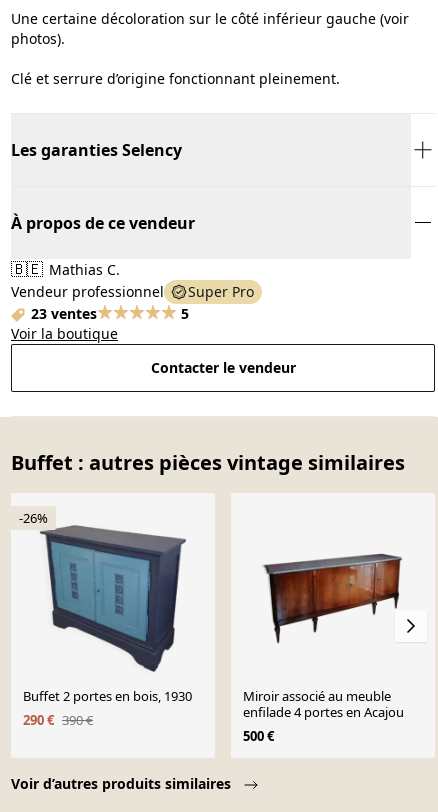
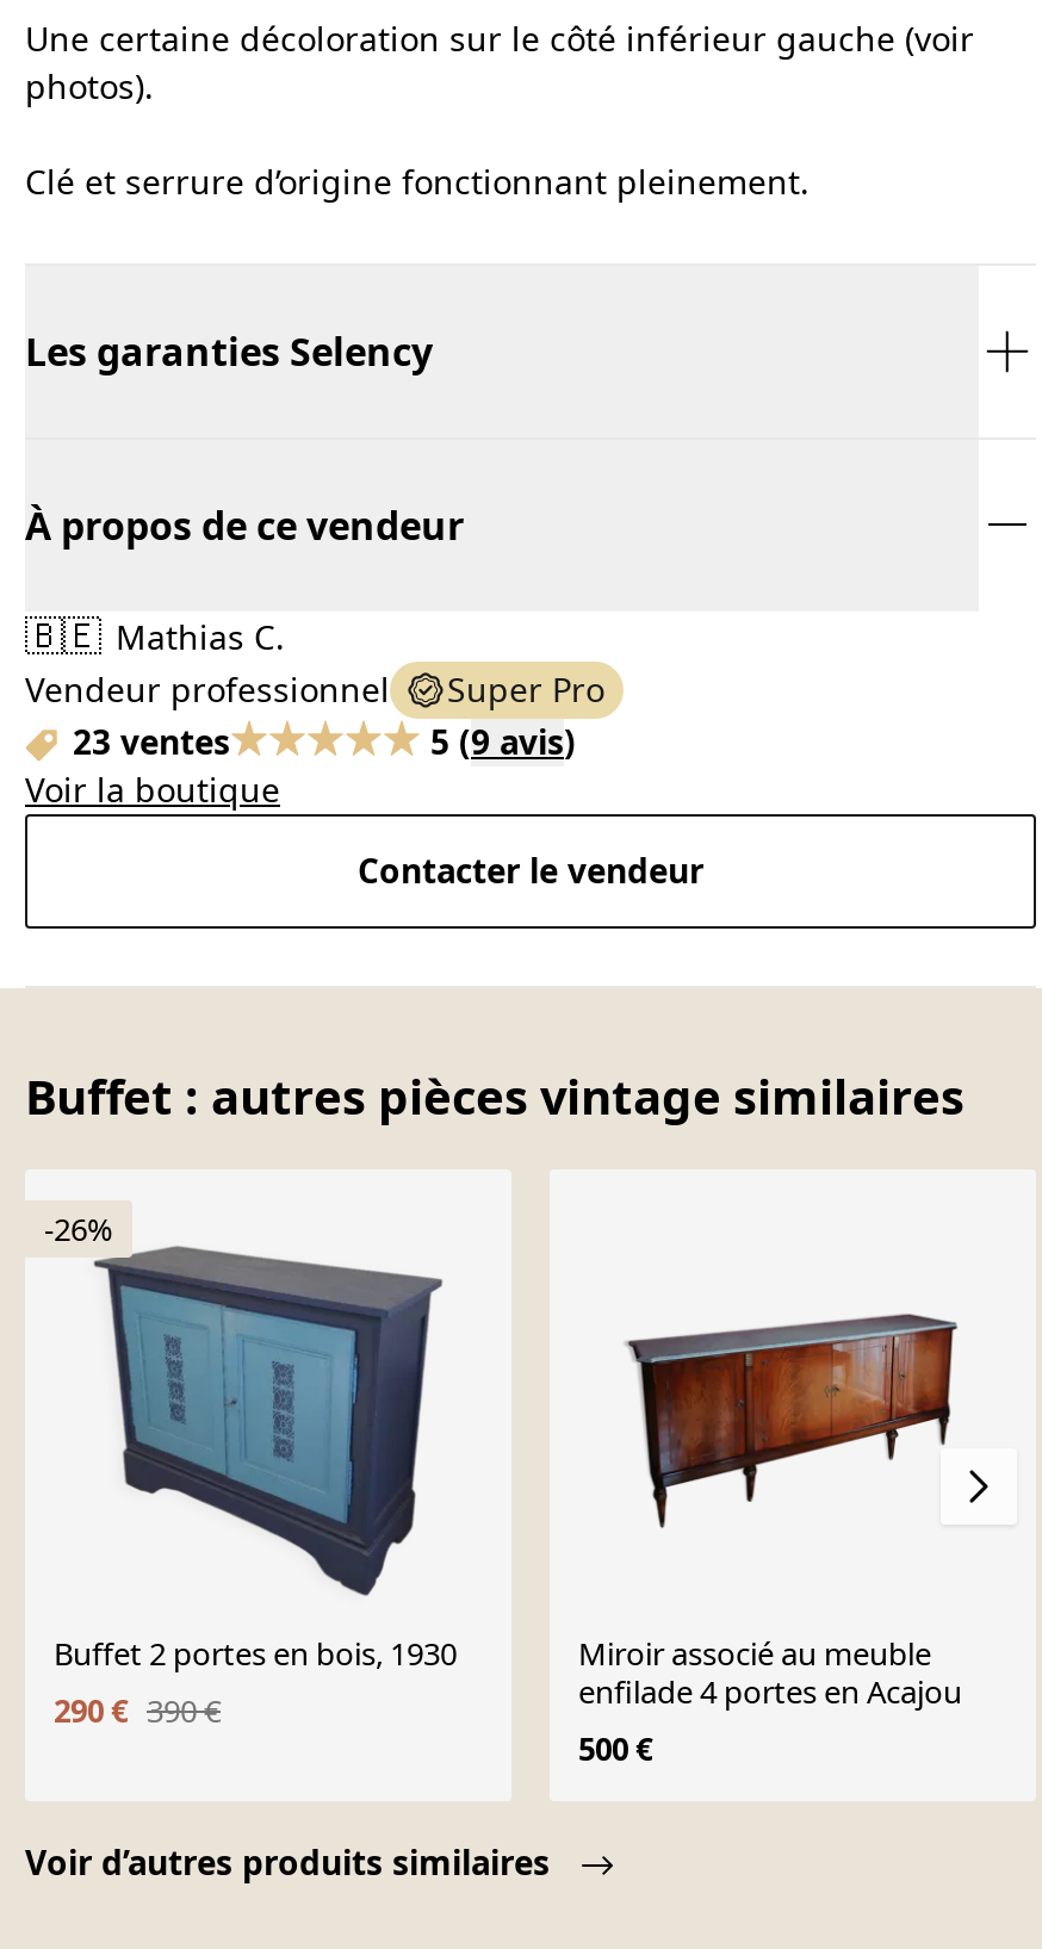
[181,304,189,323] 5 -> [430,719,576,764] 5 (9 avis)

